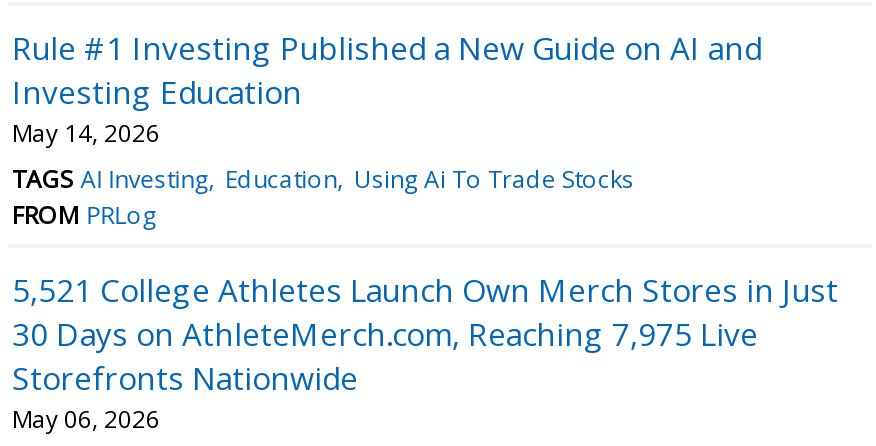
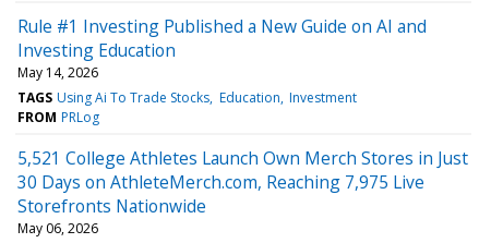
[12,162,634,196] TAGS AI Investing Education Using Ai To Trade Stocks -> [17,88,357,107] TAGS Using Ai To Trade Stocks Education Investment

